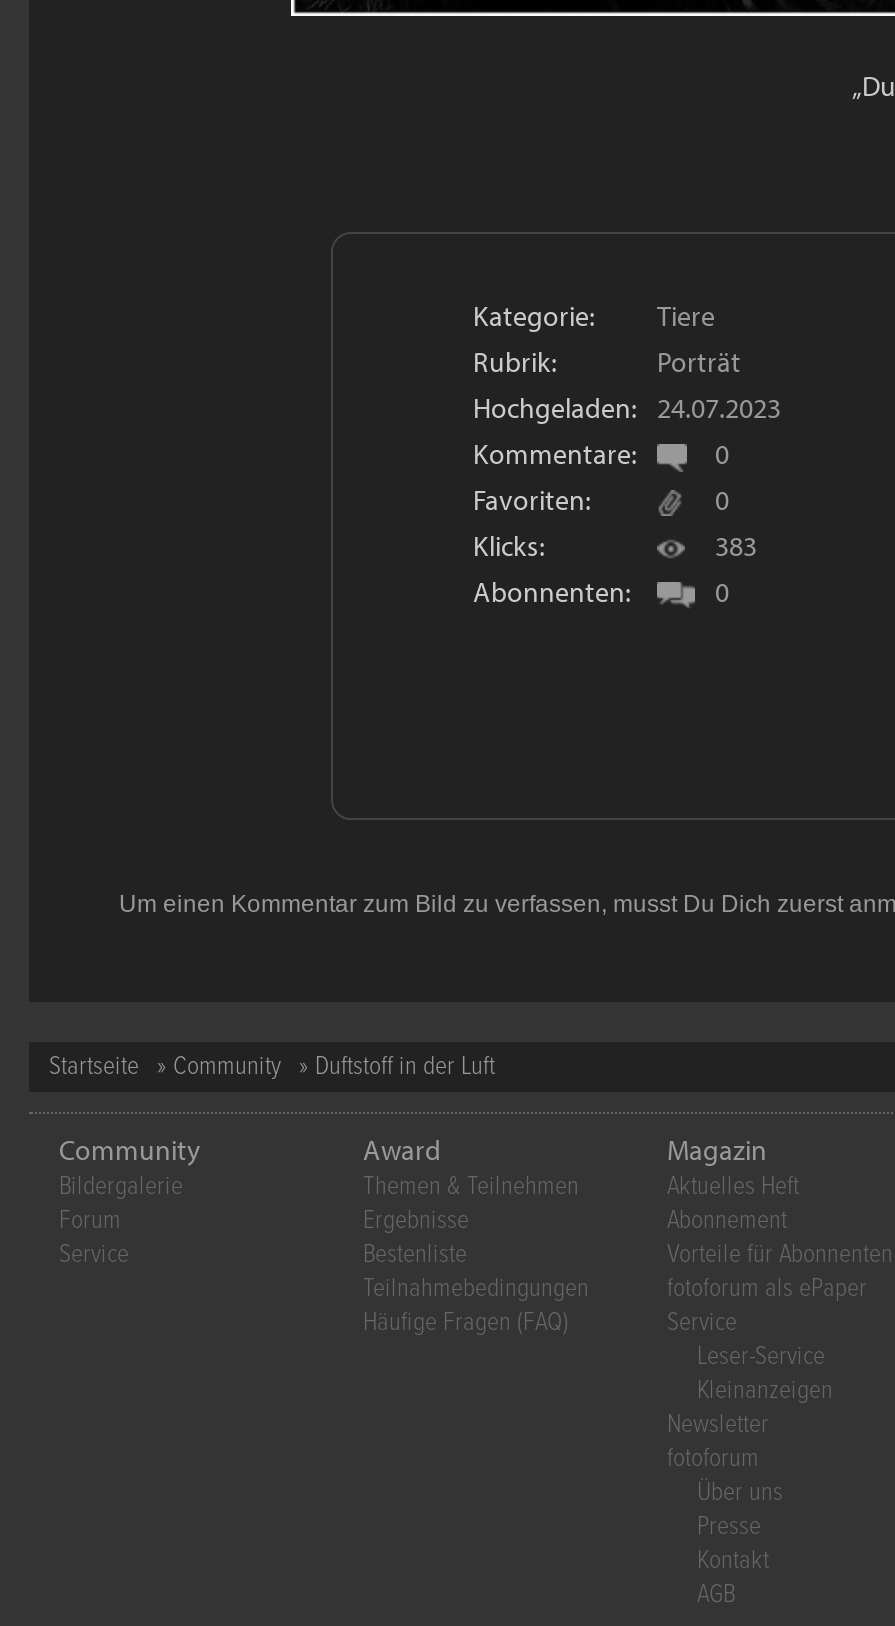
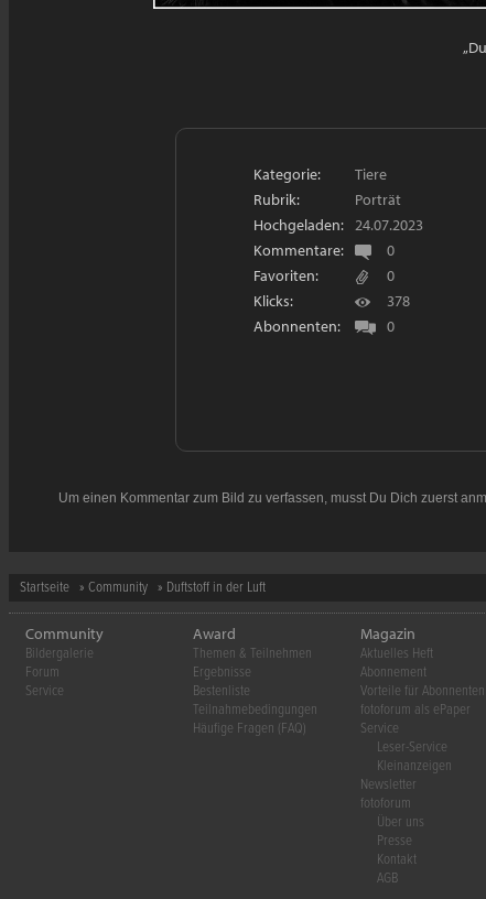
[715,528,757,564] 383 -> [387,291,410,311] 378

